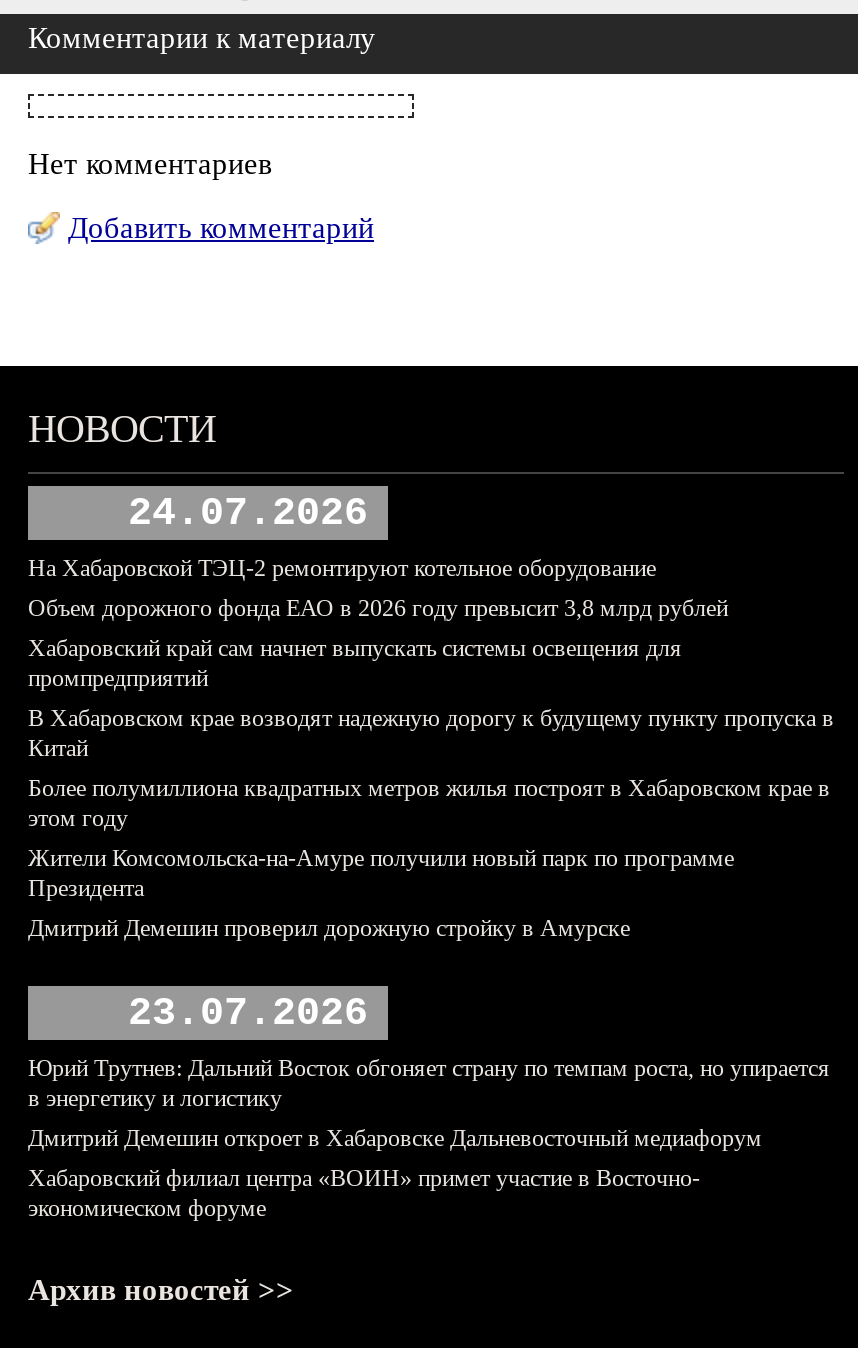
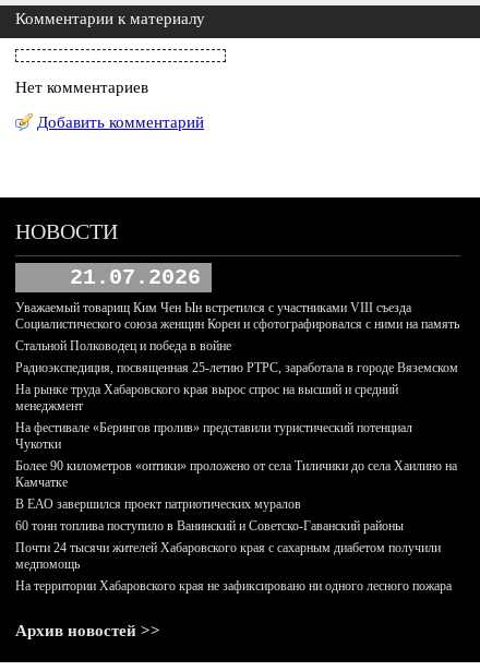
[28,490,834,1222] 24.07.2026 | На Хабаровской ТЭЦ-2 ремонтируют котельное оборудование | Объем дорожного фонда ЕАО в 2026 году превысит 3,8 млрд рублей | Хабаровский край сам начнет выпускать системы освещения для | промпредприятий | В Хабаровском крае возводят надежную дорогу к будущему пункту пропуска в | Китай | Более полумиллиона квадратных метров жилья построят в Хабаровском крае в | этом году | Жители Комсомольска-на-Амуре получили новый парк по программе | Президента | Дмитрий Демешин проверил дорожную стройку в Амурске | 23.07.2026 | Юрий Трутнев: Дальний Восток обгоняет страну по темпам роста, но упирается | в энергетику и логистику | Дмитрий Демешин откроет в Хабаровске Дальневосточный медиафорум | Хабаровский филиал центра «ВОИН» примет участие в Восточно- | экономическом форуме -> [15,265,459,594] 21.07.2026 | Уважаемый товарищ Ким Чен Ын встретился с участниками VIII съезда | Социалистического союза женщин Кореи и сфотографировался с ними на память | Стальной Полководец и победа в войне | Радиоэкспедиция, посвященная 25-летию РТРС, заработала в городе Вяземском | На рынке труда Хабаровского края вырос спрос на высший и средний | менеджмент | На фестивале «Берингов пролив» представили туристический потенциал | Чукотки | Более 90 километров «оптики» проложено от села Тиличики до села Хаилино на | Камчатке | В ЕАО завершился проект патриотических муралов | 60 тонн топлива поступило в Ванинский и Советско-Гаванский районы | Почти 24 тысячи жителей Хабаровского края с сахарным диабетом получили | медпомощь | На территории Хабаровского края не зафиксировано ни одного лесного пожара

